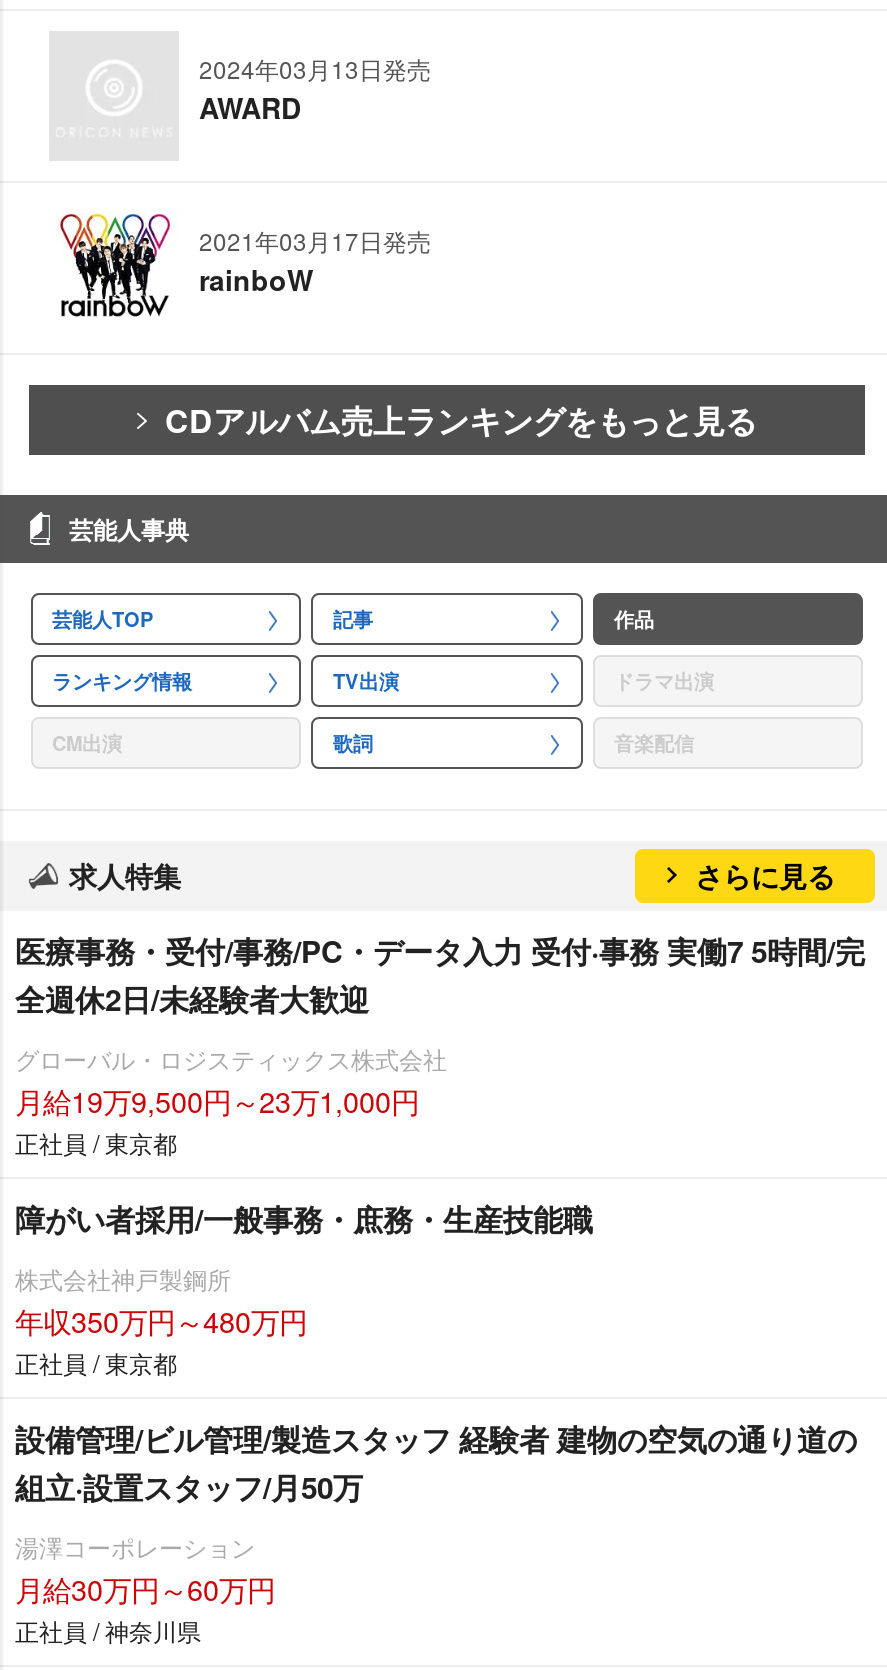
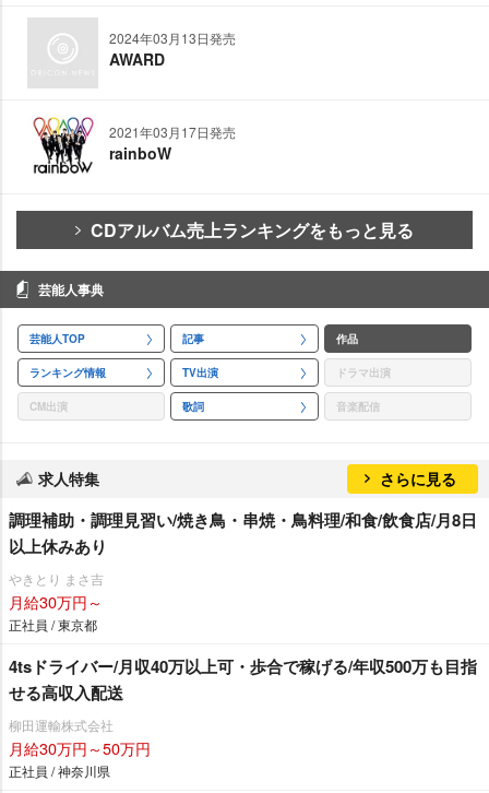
[15,929,865,1021] 医療事務・受付/事務/PC・データ入力 受付·事務 実働7 5時間/完 | 全週休2日/未経験者大歓迎 -> [9,508,477,558] 調理補助・調理見習い/焼き鳥・串焼・鳥料理/和食/飲食店/月8日 | 以上休みあり
[15,1041,447,1121] グローバル・ロジスティックス株式会社 | 月給19万9,500円～23万1,000円 -> [9,569,104,613] きとり まさ吉 | 月給30万円～
[15,1197,857,1609] 障がい者採用/一般事務・庶務・生産技能職 | 株式会社神戸製鋼所 | 年収350万円～480万円 | 正社員 / 東京都 | 設備管理/ビル管理/製造スタッフ 経験者 建物の空気の通り道の | 組立·設置スタッフ/月50万 | 湯澤コーポレーション | 月給30万円～60万円 -> [9,654,477,759] 4tsドライバー/月収40万以上可・歩合で稼げる/年収500万も目指 | せる高収入配送 | 柳田運輸株式会社 | 月給30万円～50万円

